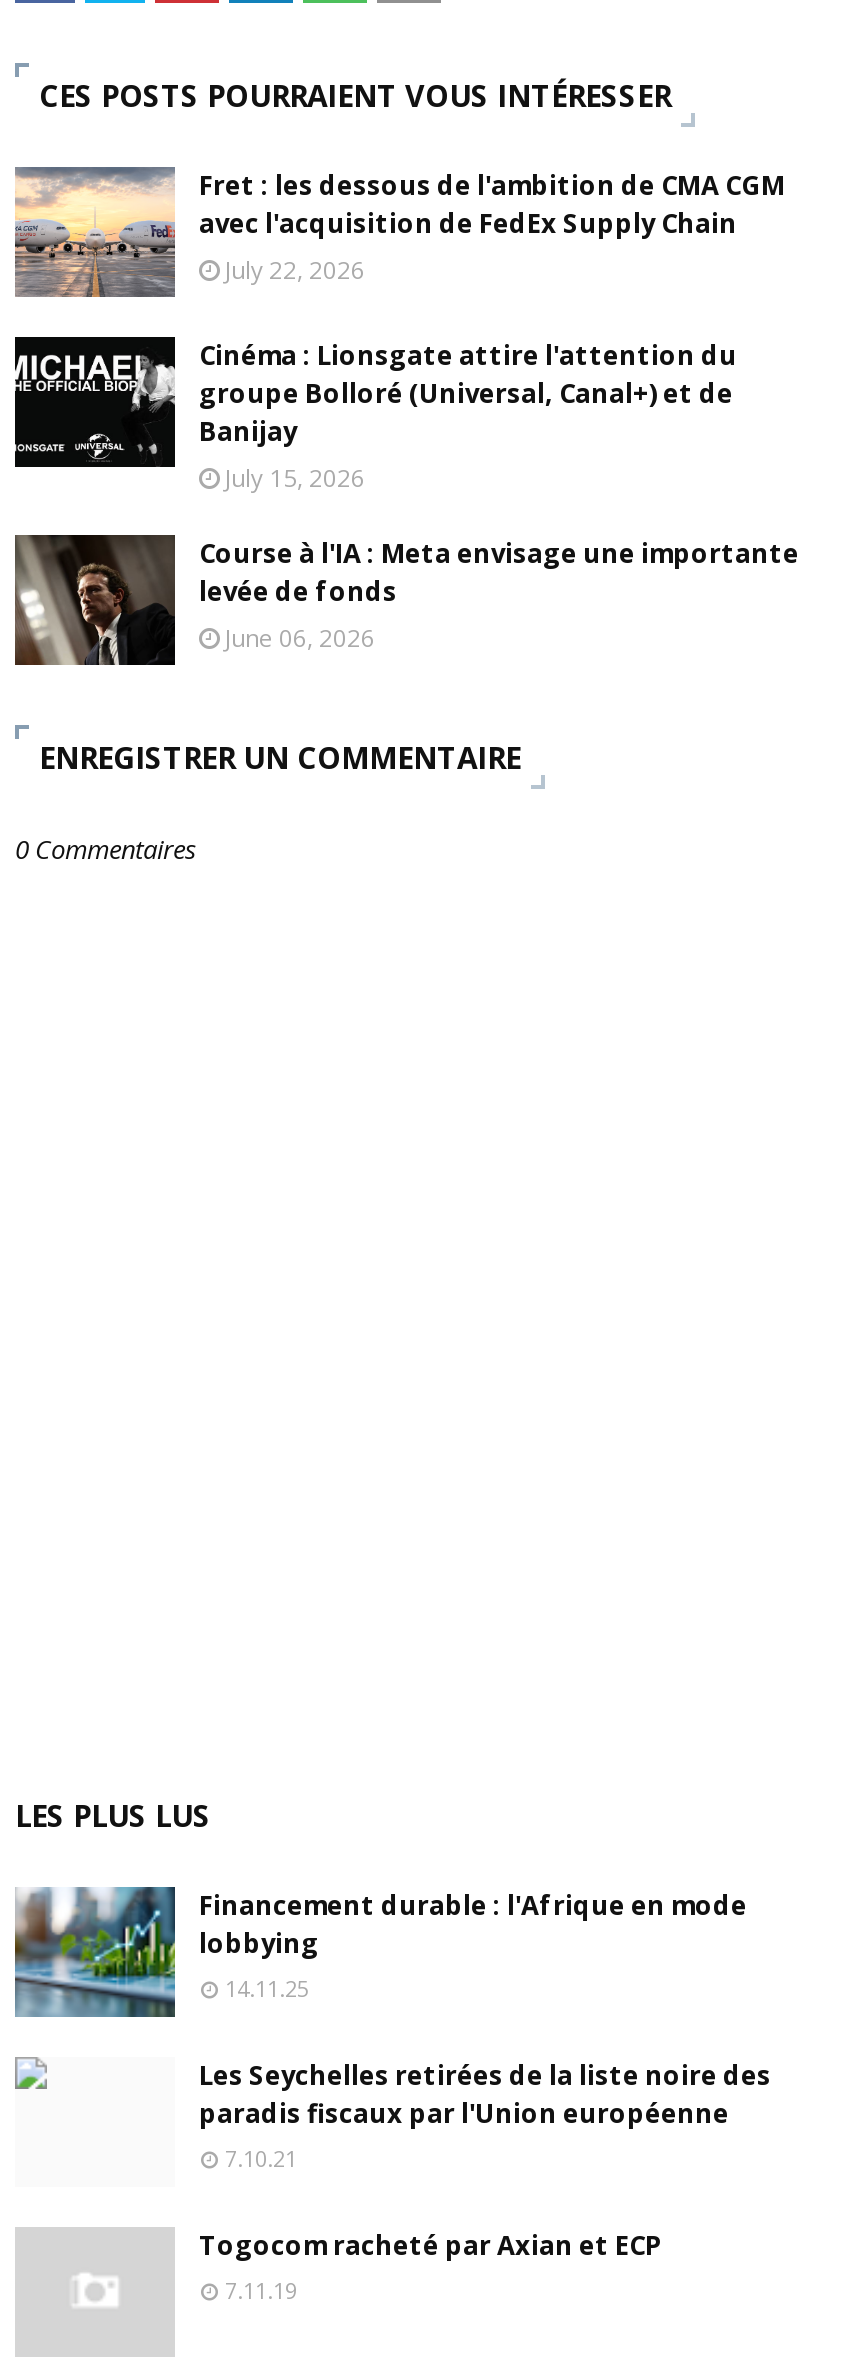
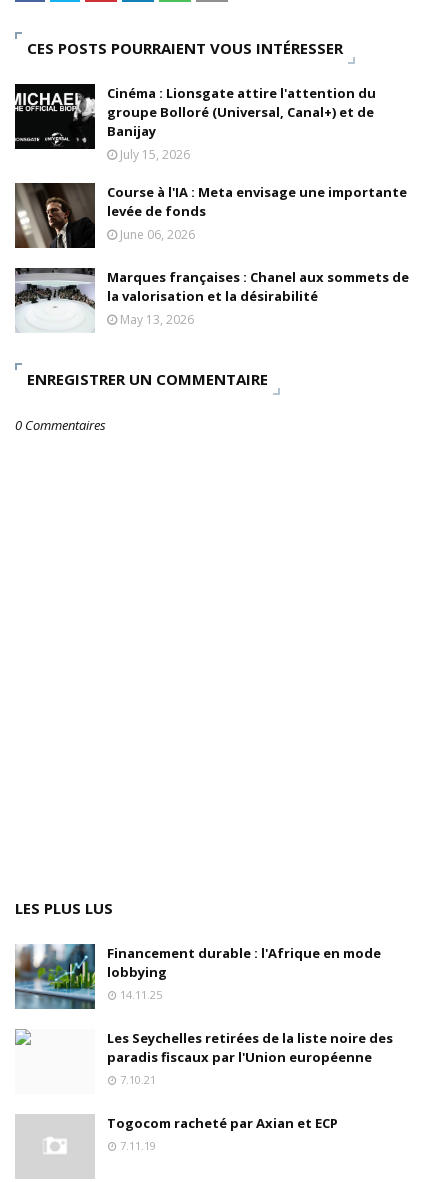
[15,165,785,299] [image] | Fret : les dessous de l'ambition de CMA CGM | avec l'acquisition de FedEx Supply Chain | July 22, 2026 -> none
moved [13,336,799,669] -> [14,84,407,250]: [image] | Cinéma : Lionsgate attire l'attention du | groupe Bolloré (Universal, Canal+) et de | Banijay | July 15, 2026 | Course à l'IA : Meta envisage une importante | levée de fonds | June 06, 2026
none -> [15,267,409,333] [image] | Marques françaises : Chanel aux sommets de | la valorisation et la désirabilité | May 13, 2026

